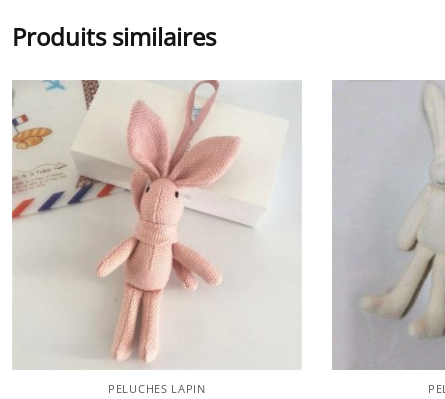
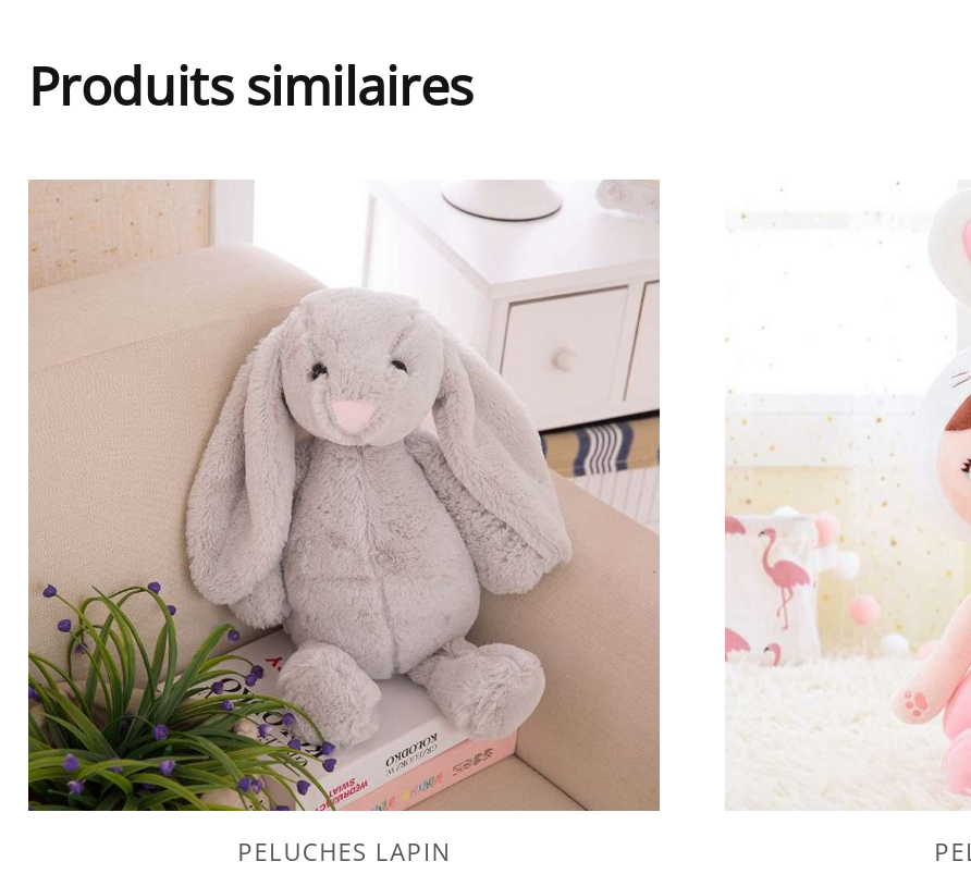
[11,79,302,370] [image] -> [26,180,662,813] [image]
[332,79,442,370] [image] -> [725,182,964,809] [image]

